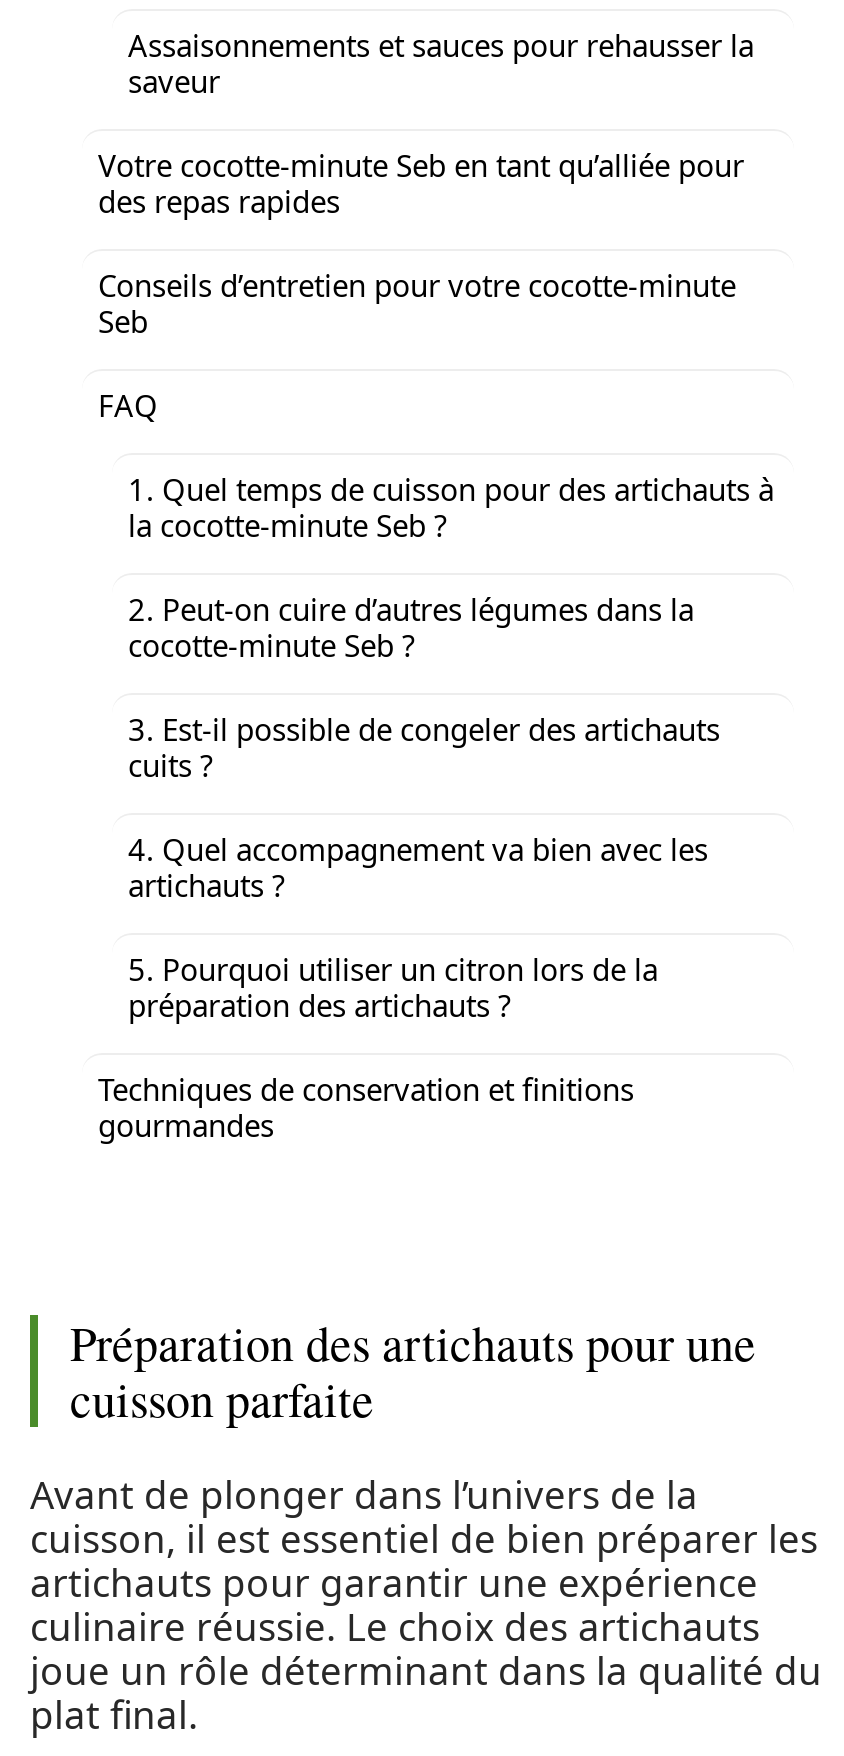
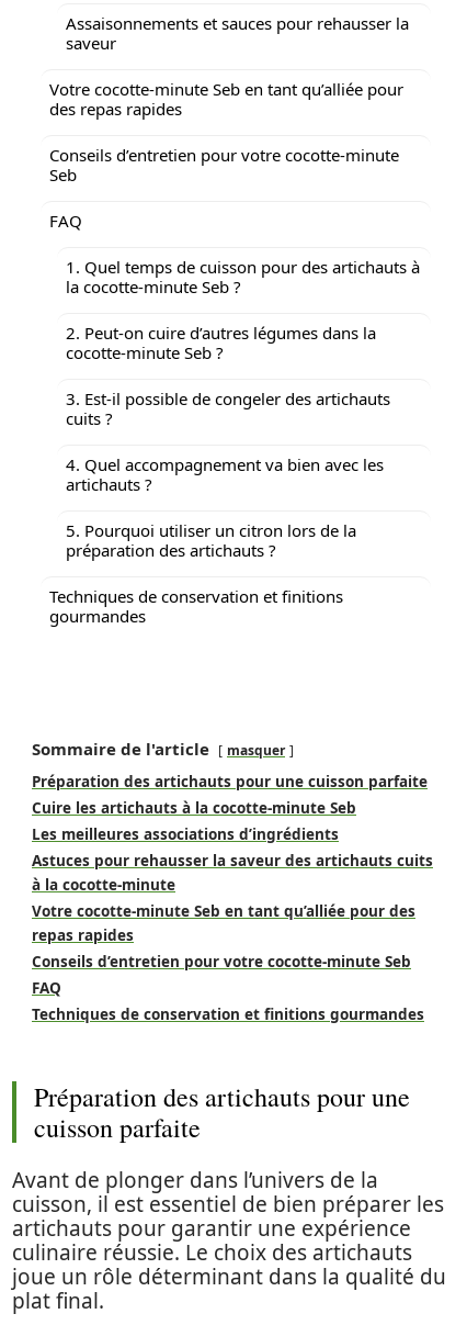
none -> [32,738,433,1024] Sommaire de l'article | masquer | Préparation des artichauts pour une cuisson parfaite | Cuire les artichauts à la cocotte-minute Seb | Les meilleures associations d’ingrédients | Astuces pour rehausser la saveur des artichauts cuits | à la cocotte-minute | Votre cocotte-minute Seb en tant qu’alliée pour des | repas rapides | Conseils d’entretien pour votre cocotte-minute Seb | FAQ | Techniques de conservation et finitions gourmandes

